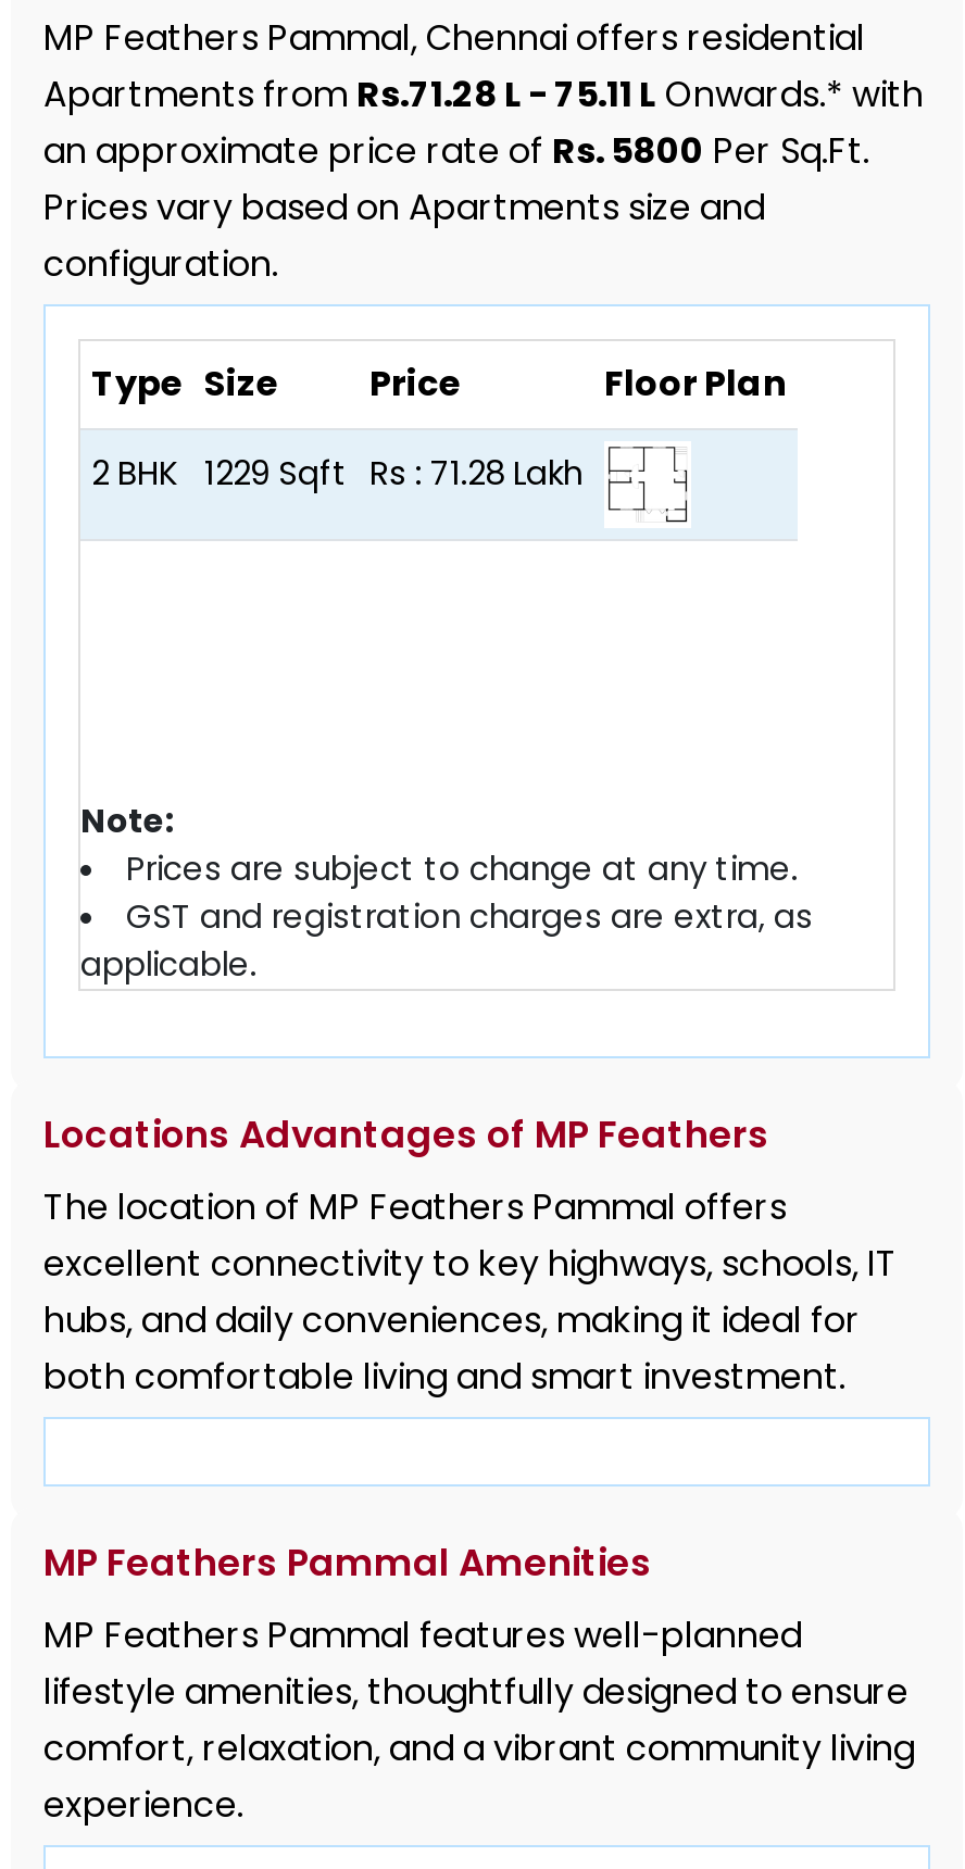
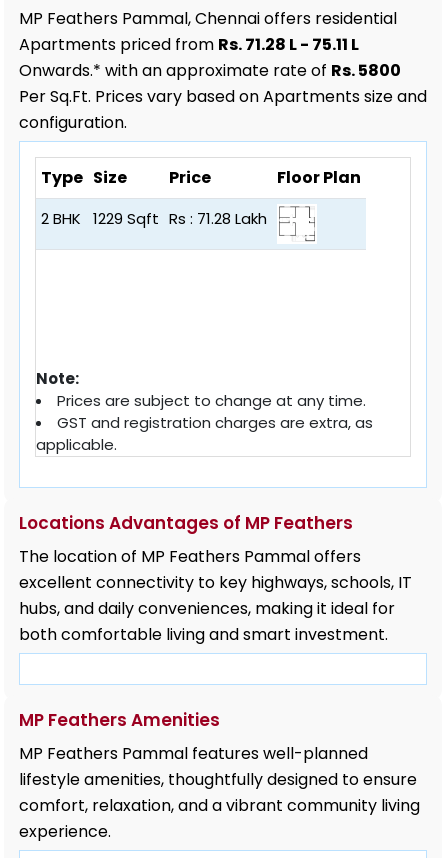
[43,70,924,233] Apartments from Rs.71.28 L - 75.11 L Onwards.* with | an approximate price rate of Rs. 5800 Per Sq.Ft. | Prices vary based on Apartments size and -> [19,33,427,108] Apartments priced from Rs. 71.28 L - 75.11 L | Onwards.* with an approximate rate of Rs. 5800 | Per Sq.Ft. Prices vary based on Apartments size and
[43,1537,652,1589] MP Feathers Pammal Amenities -> [19,708,220,732] MP Feathers Amenities

